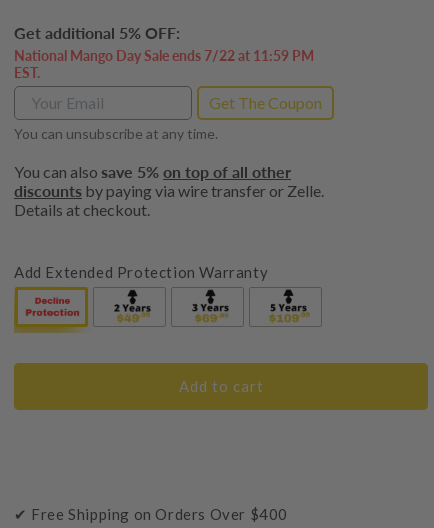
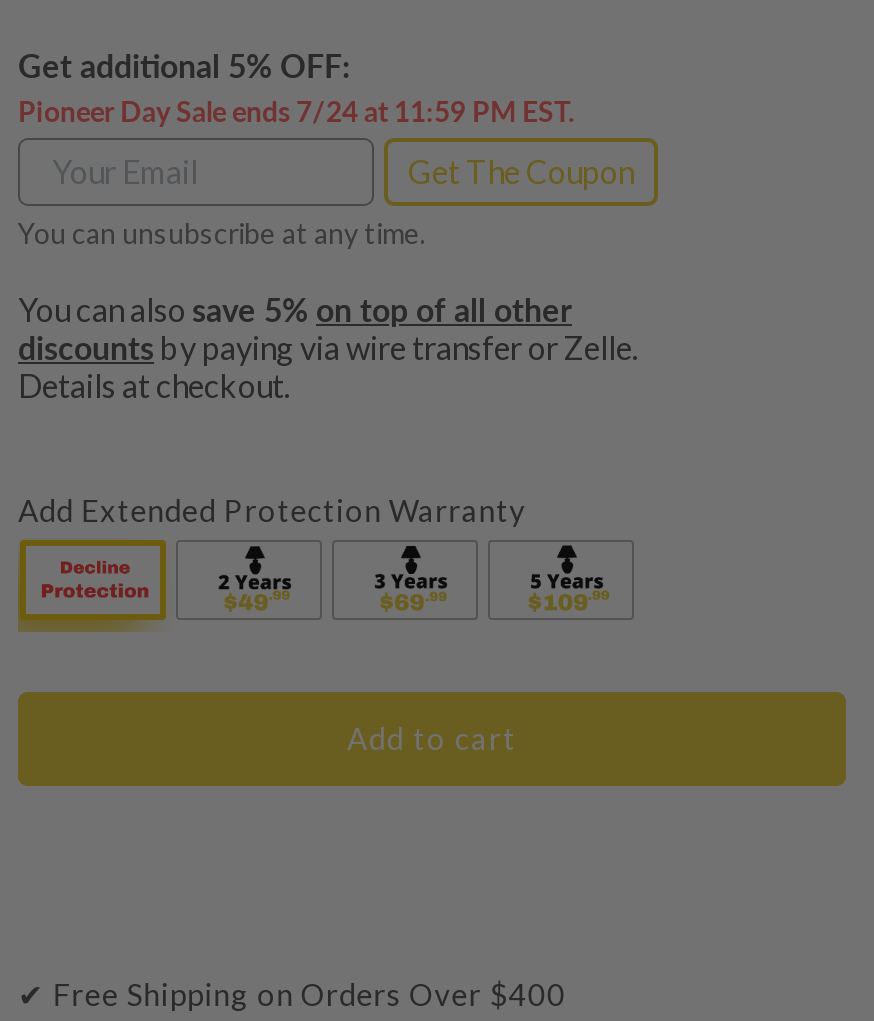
[14,47,314,81] National Mango Day Sale ends 7/22 at 11:59 PM | EST. -> [18,94,574,128] Pioneer Day Sale ends 7/24 at 11:59 PM EST.

